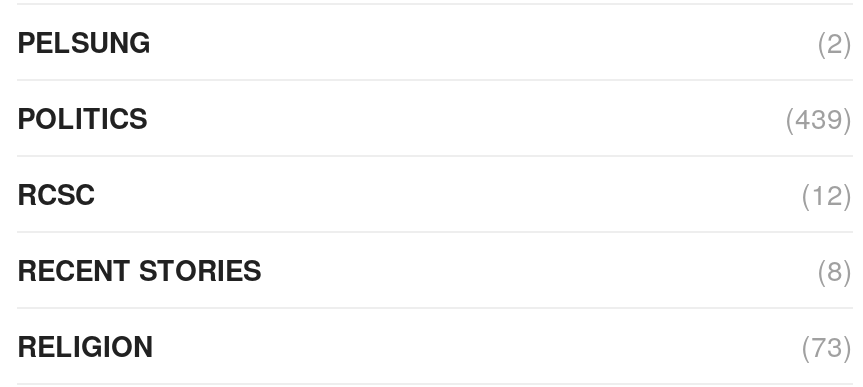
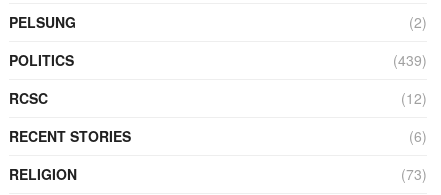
[817,248,853,288] (8) -> [409,126,427,146] (6)

